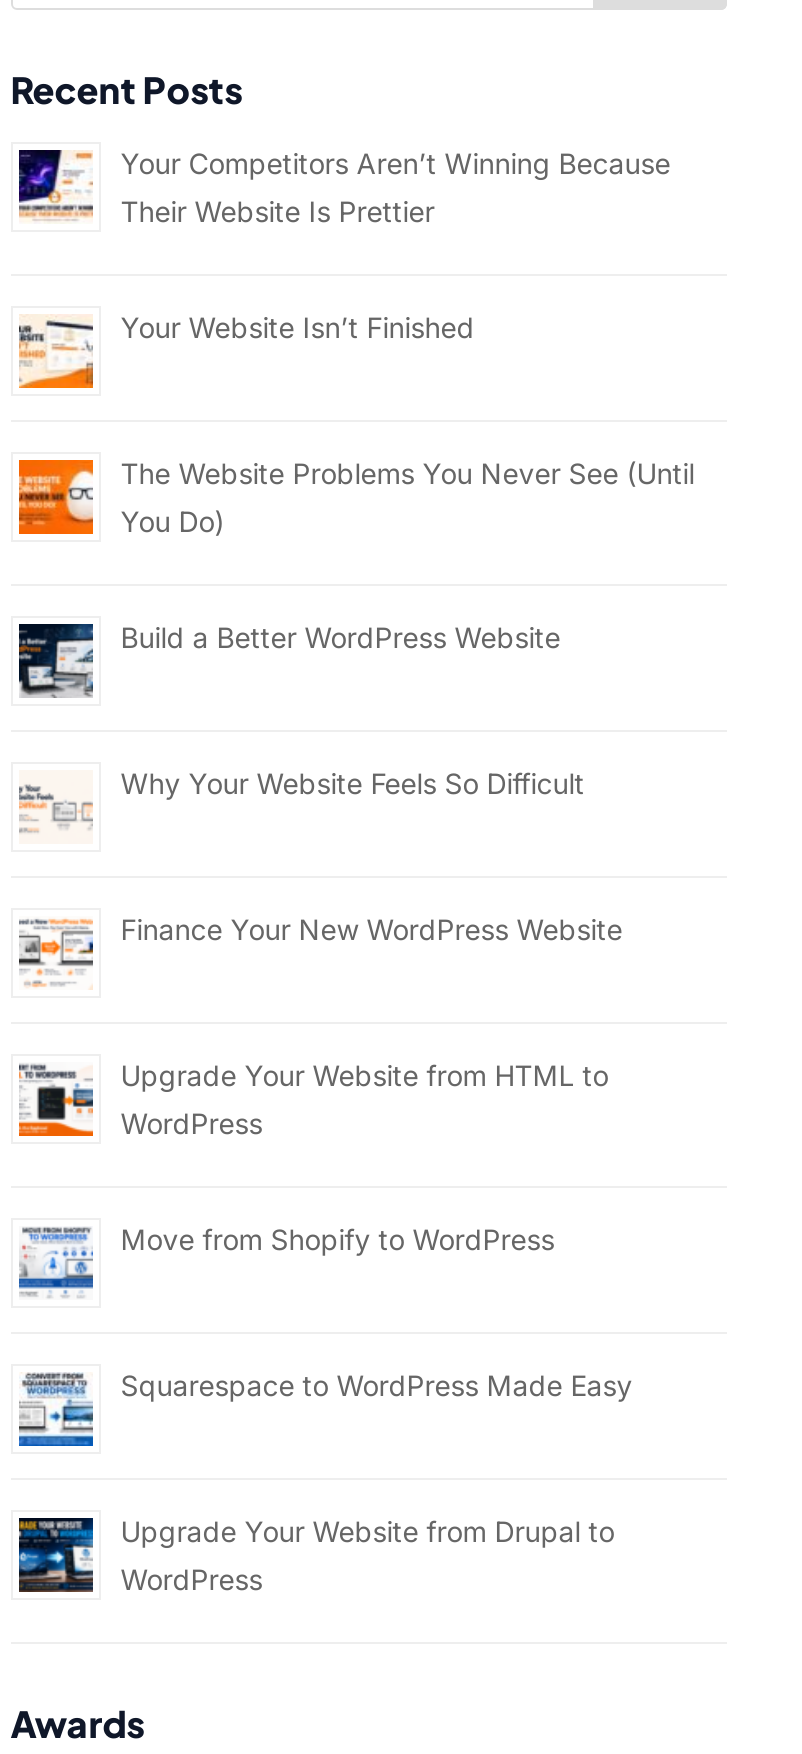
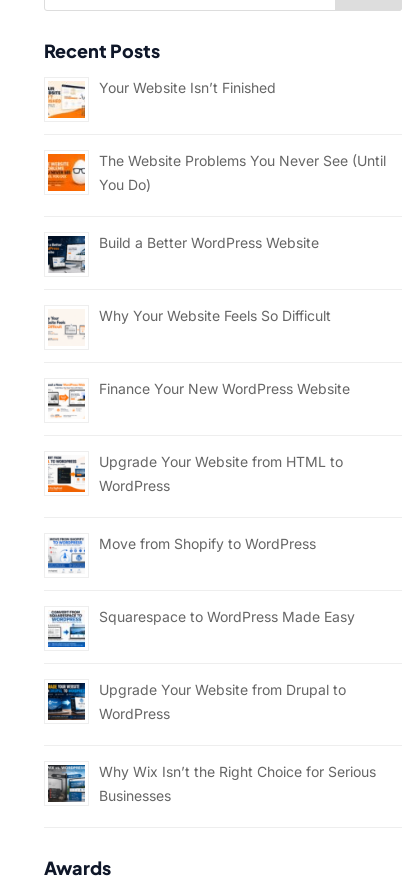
[17,145,671,227] [image] | Your Competitors Aren’t Winning Because | Their Website Is Prettier -> none
moved [15,309,695,1595] -> [46,79,386,722]: [image] | Your Website Isn’t Finished | The Website Problems You Never See (Until | ... | Upgrade Your Website from Drupal to | WordPress
none -> [47,763,376,804] [image] | Why Wix Isn’t the Right Choice for Serious | Businesses

